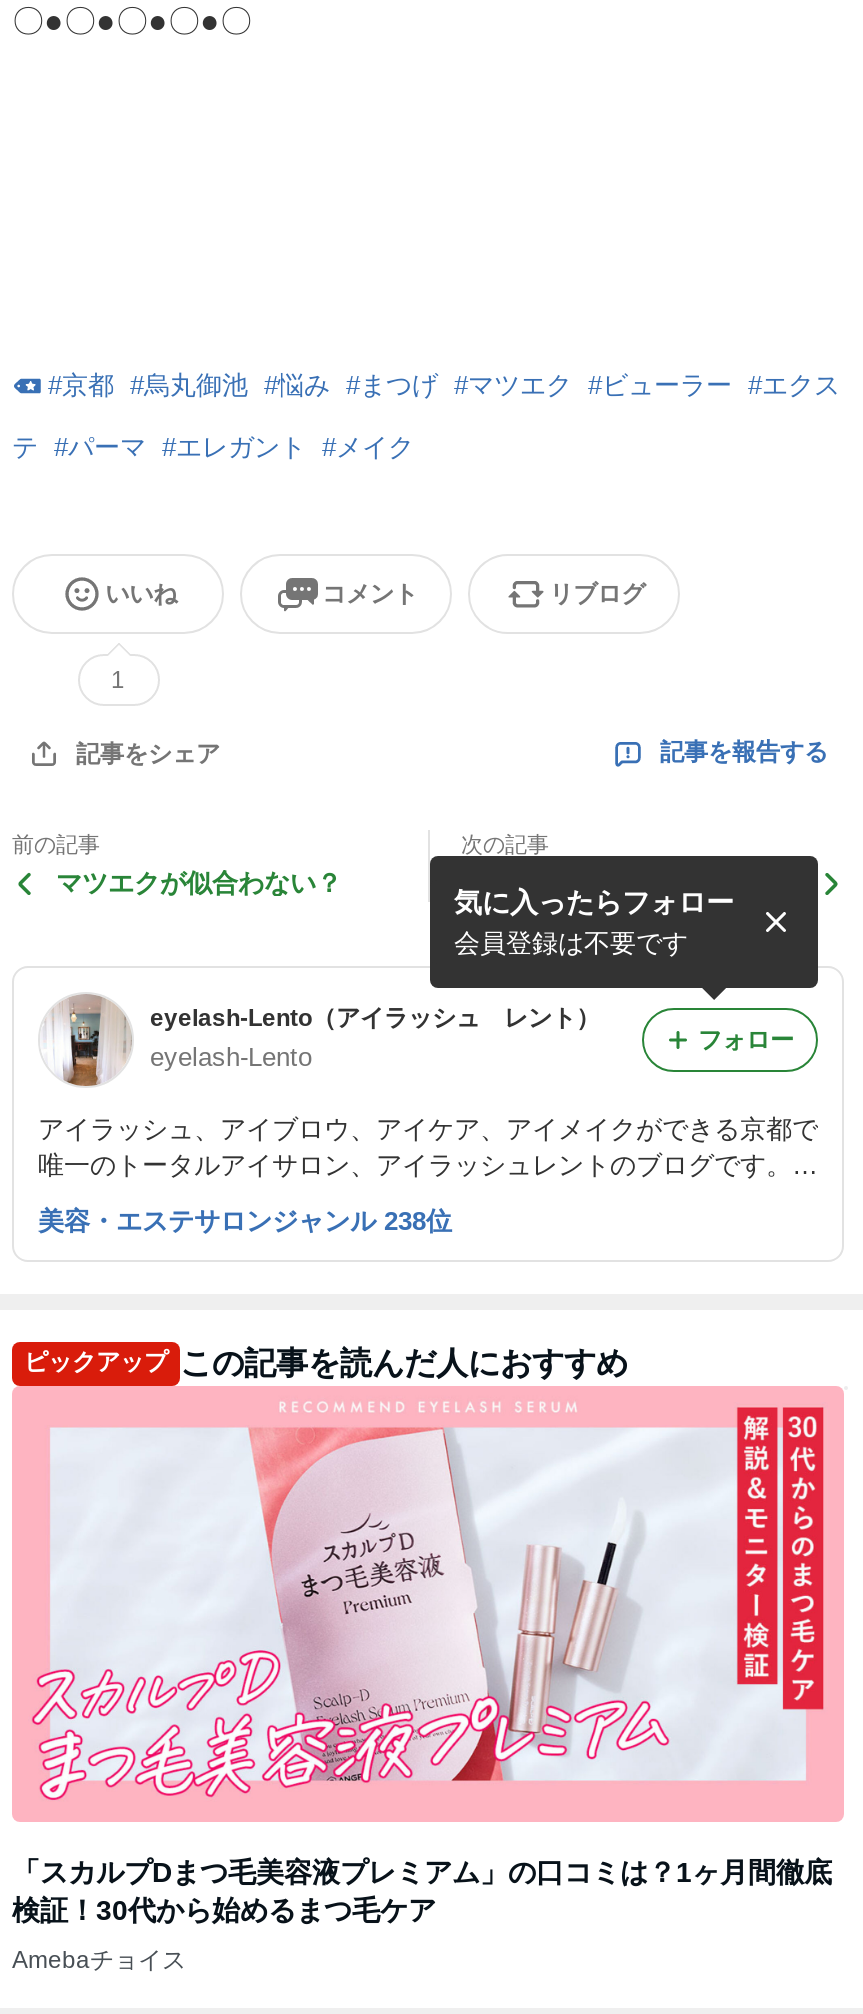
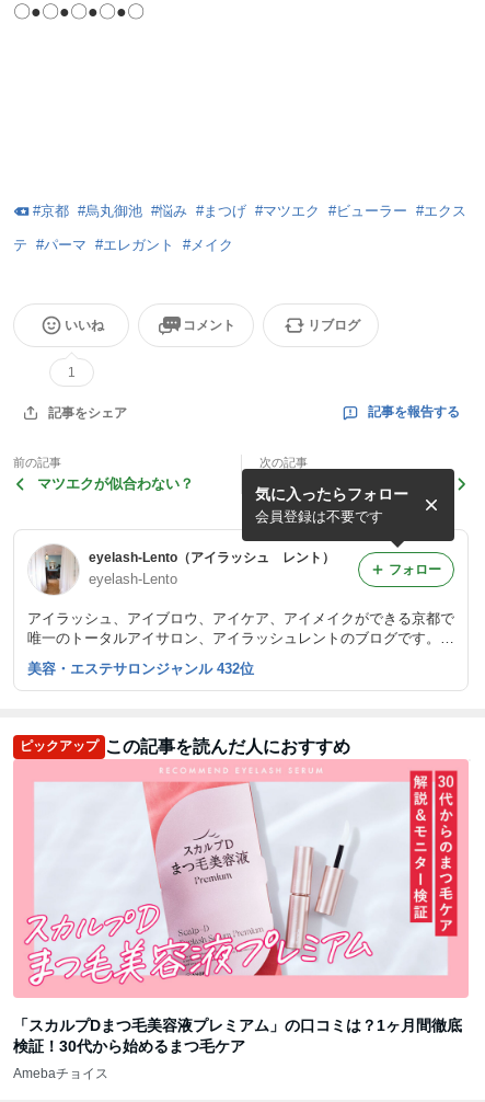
[38,1206,452,1236] 美容・エステサロンジャンル 238位 -> [27,660,254,677] 美容・エステサロンジャンル 432位

